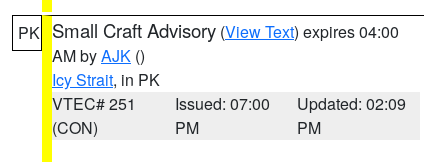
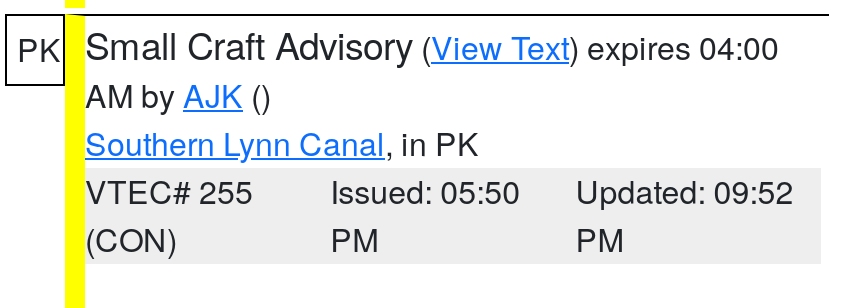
[52,68,160,115] Icy Strait, in PK | VTEC# 251 -> [85,120,479,214] Southern Lynn Canal, in PK | VTEC# 255
[175,92,270,115] Issued: 07:00 -> [330,168,520,214] Issued: 05:50
[297,92,406,115] Updated: 02:09 -> [575,168,793,214] Updated: 09:52

